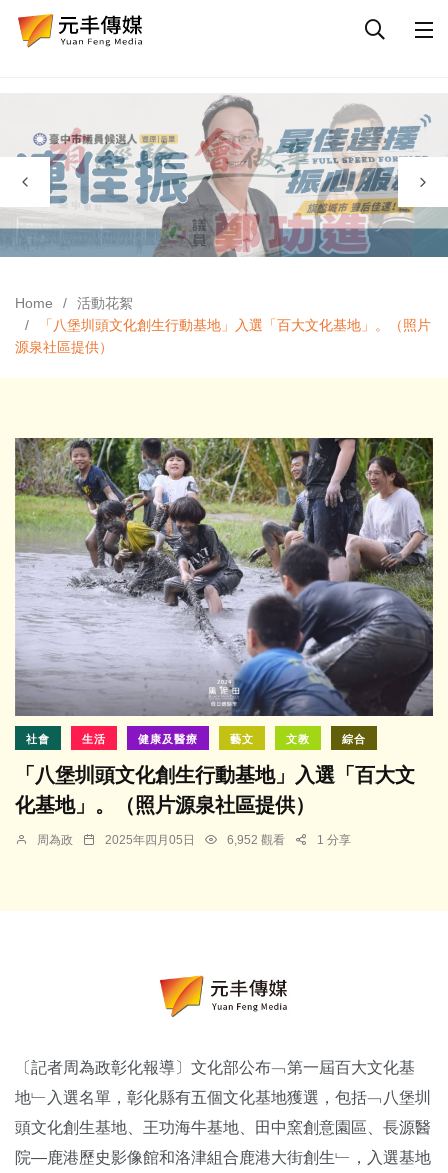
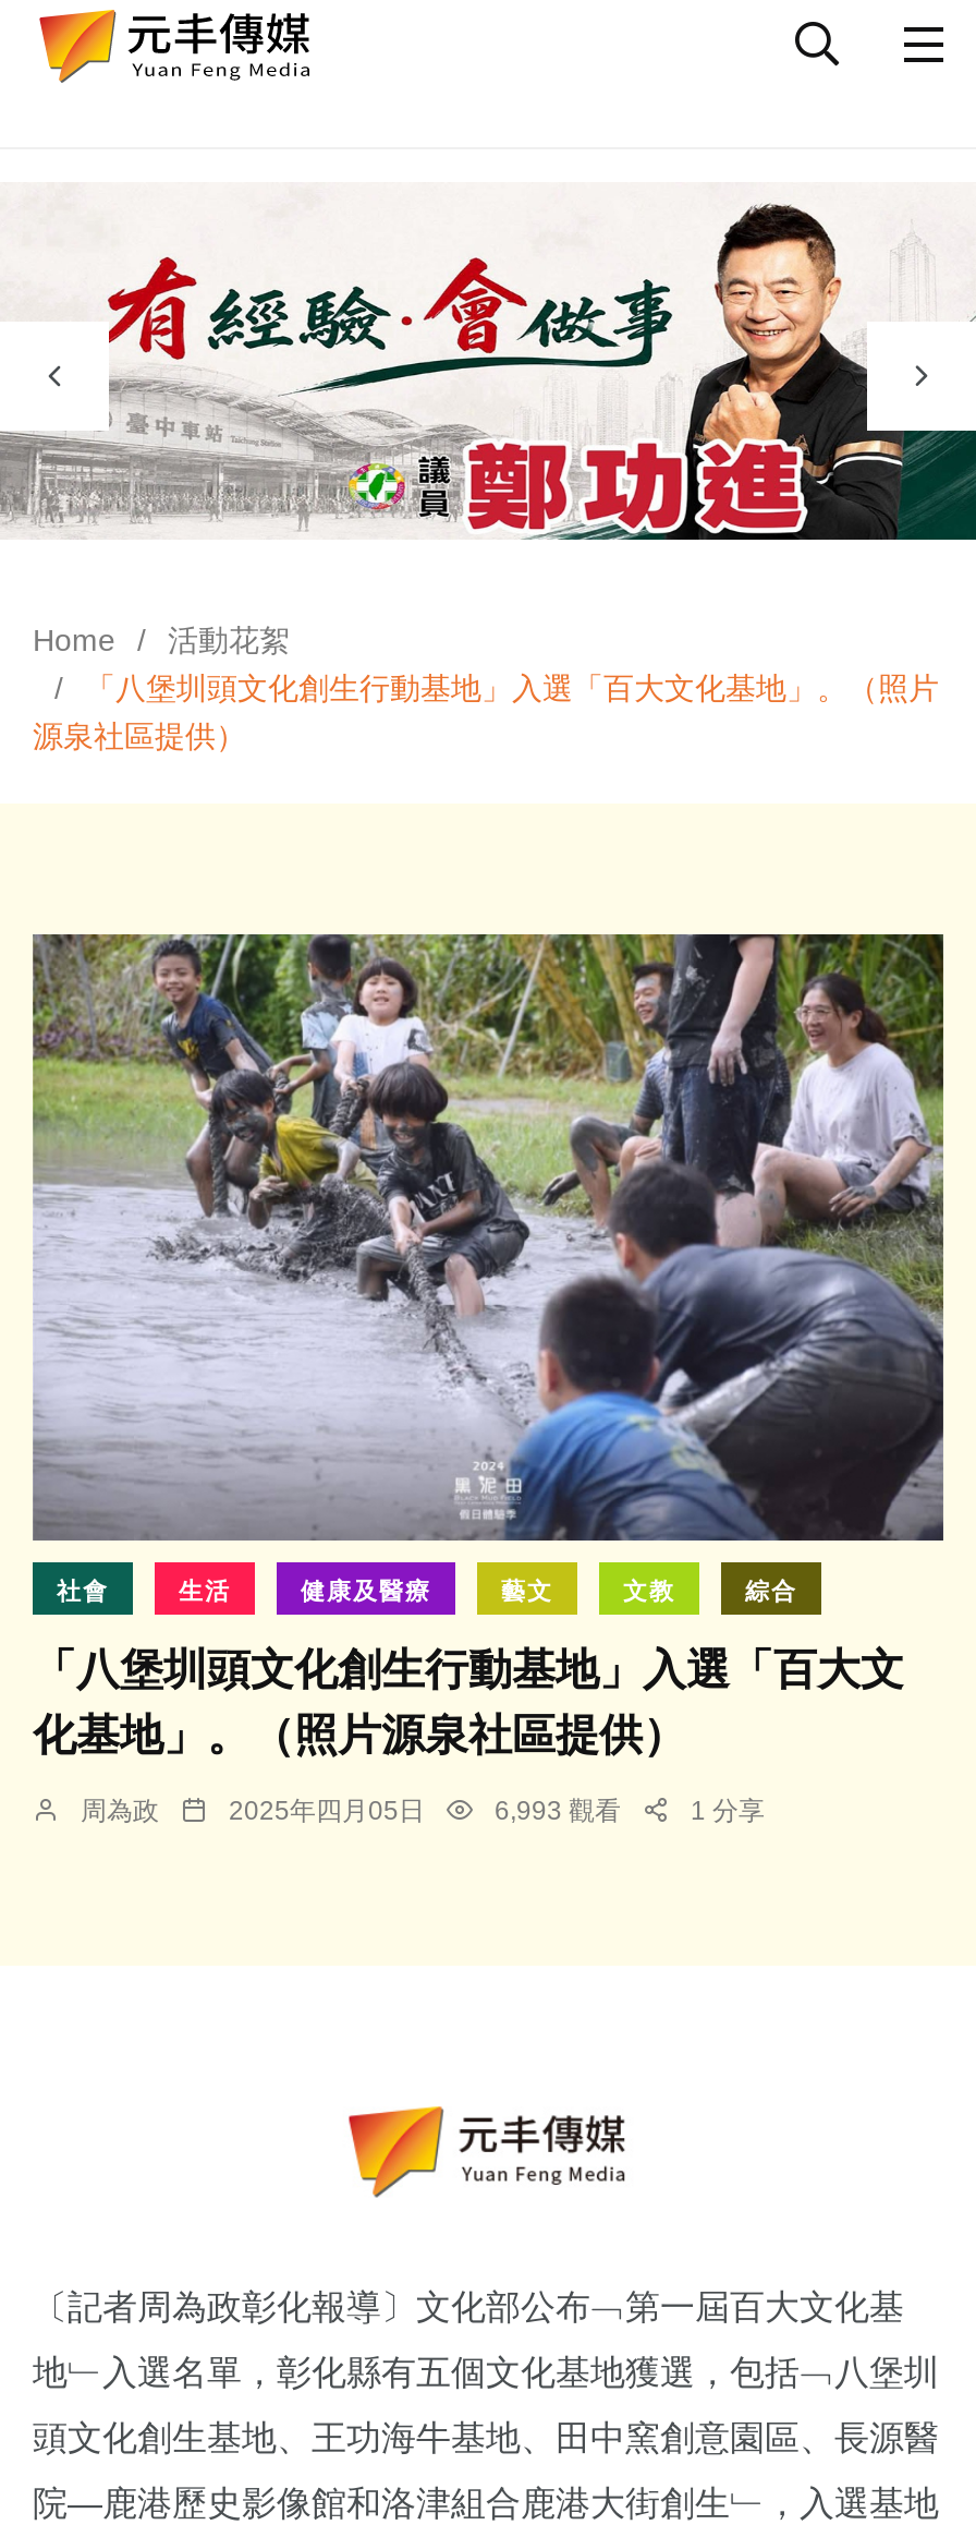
[3,94,445,258] [image] -> [7,186,969,542] [image]
[227,833,285,847] 6,952 觀看 -> [495,1796,621,1827] 6,993 觀看

